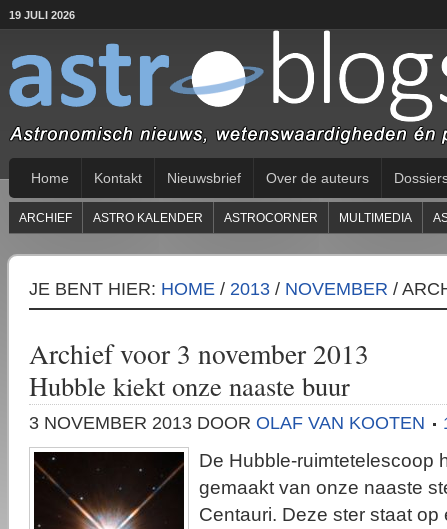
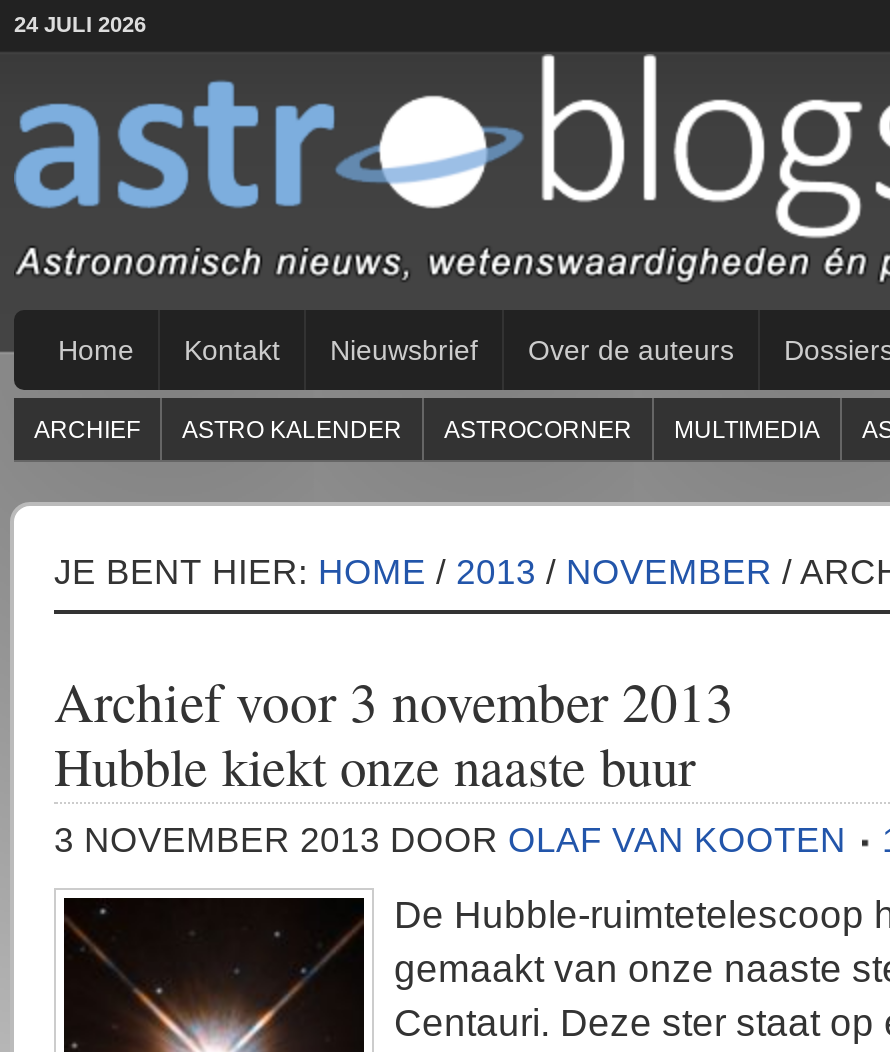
[9,9,75,21] 19 JULI 2026 -> [14,12,146,36] 24 JULI 2026

